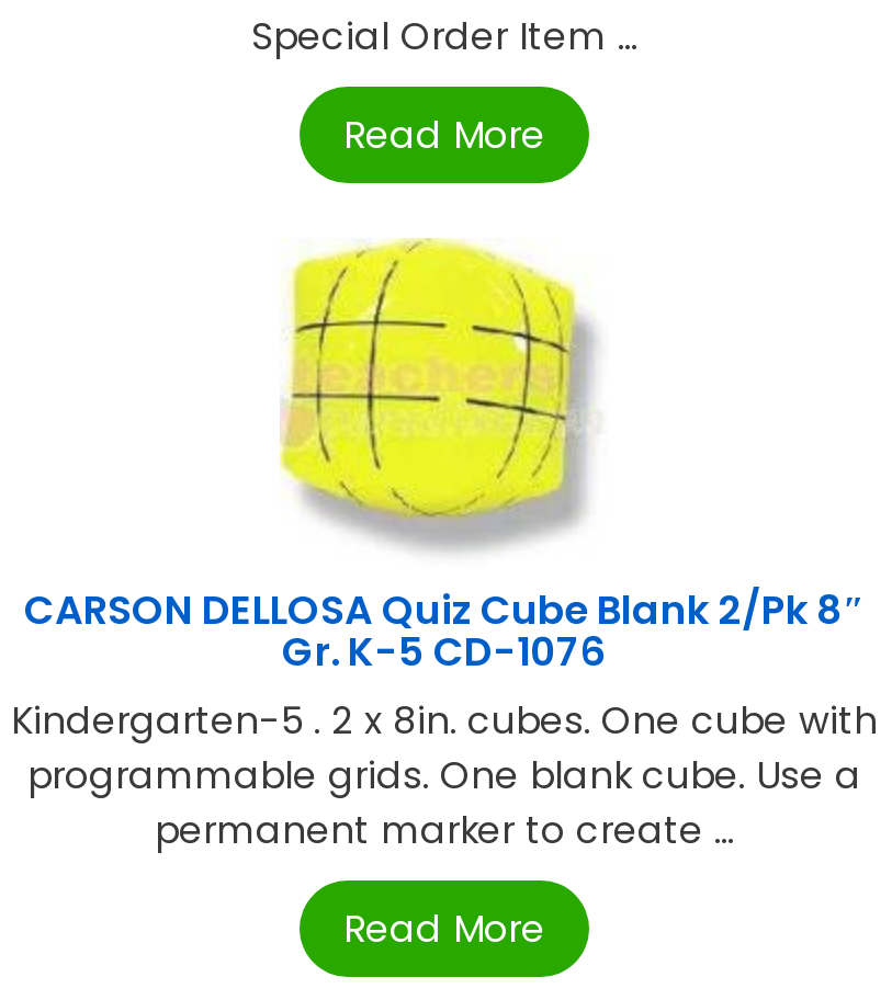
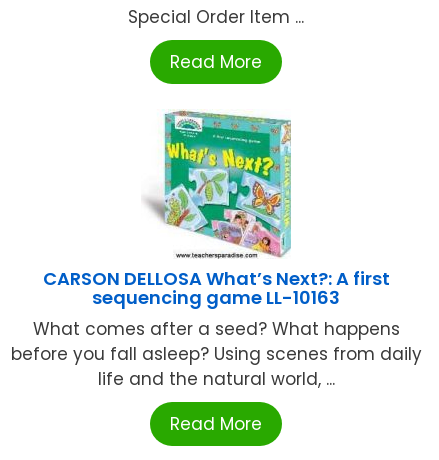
[11,238,878,856] [image] | CARSON DELLOSA Quiz Cube Blank 2/Pk 8″ | Gr. K-5 CD-1076 | Kindergarten-5 . 2 x 8in. cubes. One cube with | programmable grids. One blank cube. Use a | permanent marker to create ... -> [10,110,421,391] [image] | CARSON DELLOSA What’s Next?: A first | sequencing game LL-10163 | What comes after a seed? What happens | before you fall asleep? Using scenes from daily | life and the natural world, ...

